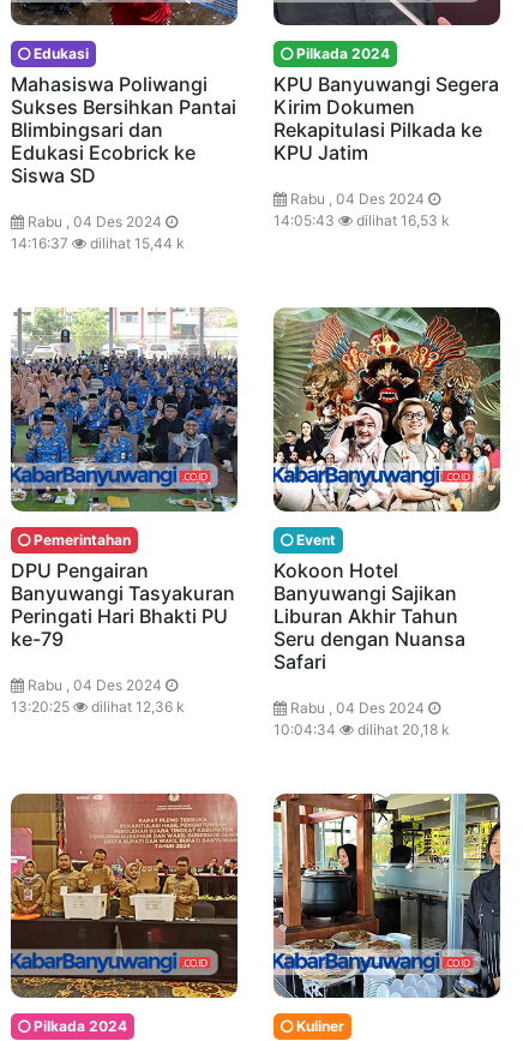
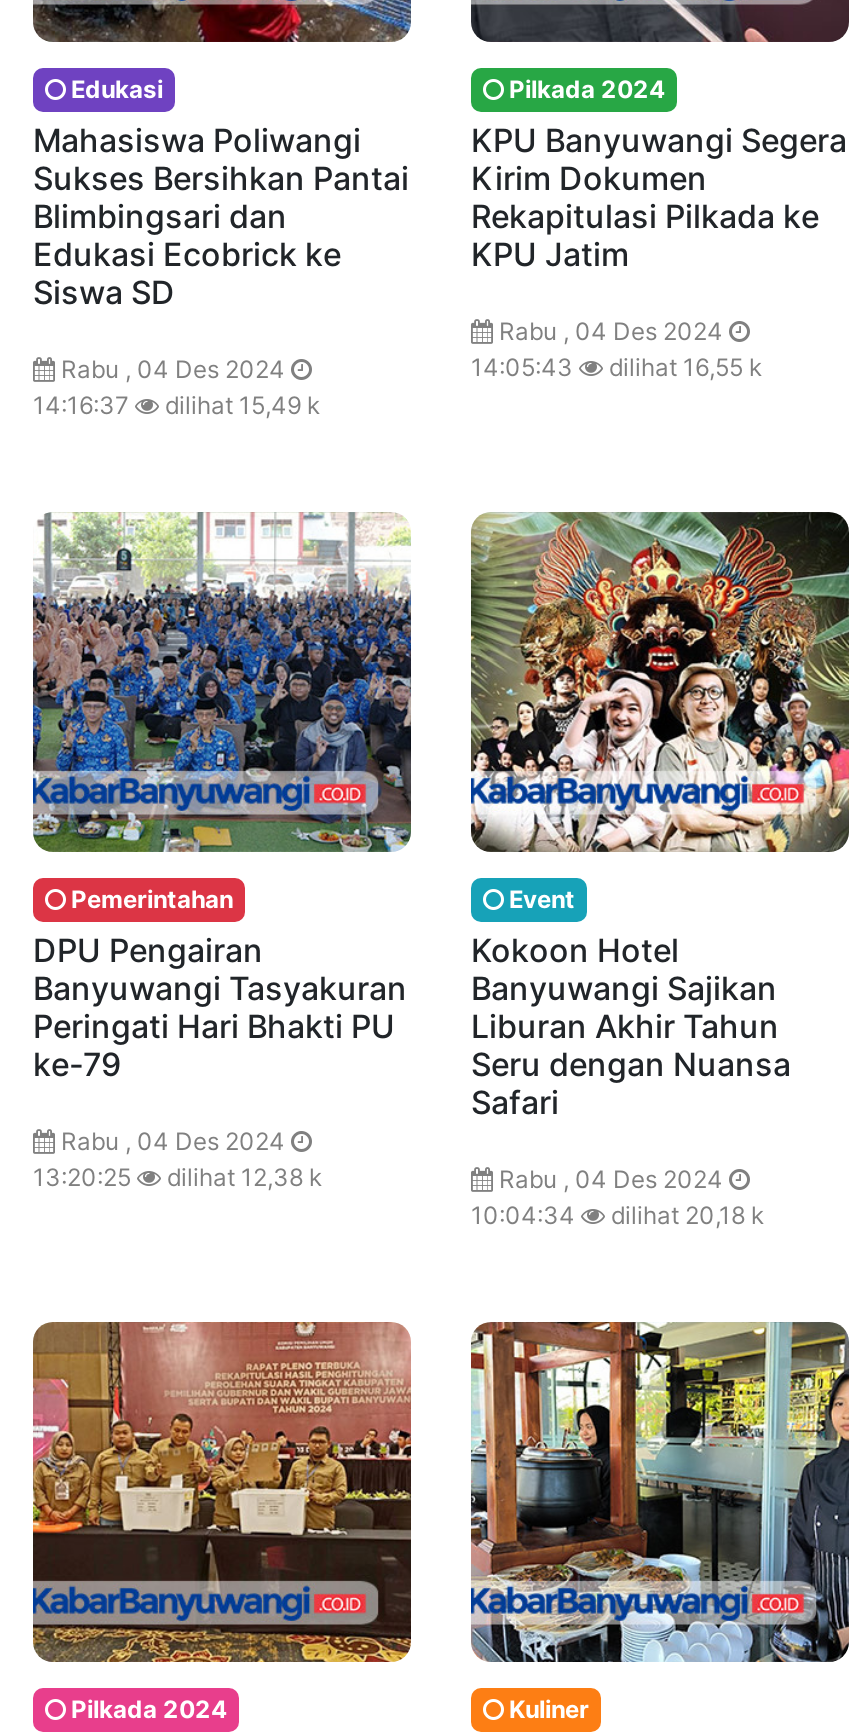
[273,211,450,229] 14:05:43 dilihat 16,53 k -> [471,352,763,382] 14:05:43 dilihat 16,55 k
[11,234,185,252] 14:16:37 dilihat 15,44 k -> [33,390,321,420] 14:16:37 dilihat 15,49 k
[11,698,185,716] 13:20:25 dilihat 12,36 k -> [33,1162,323,1192] 13:20:25 dilihat 12,38 k

